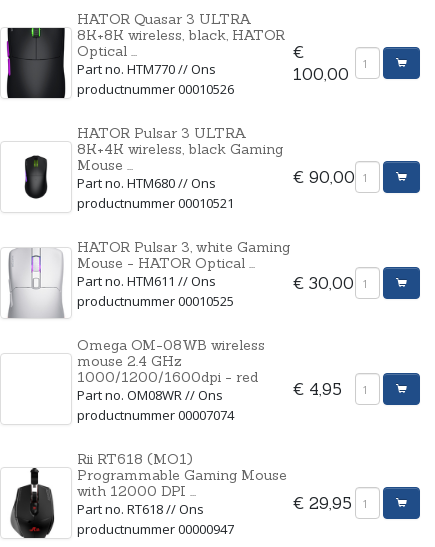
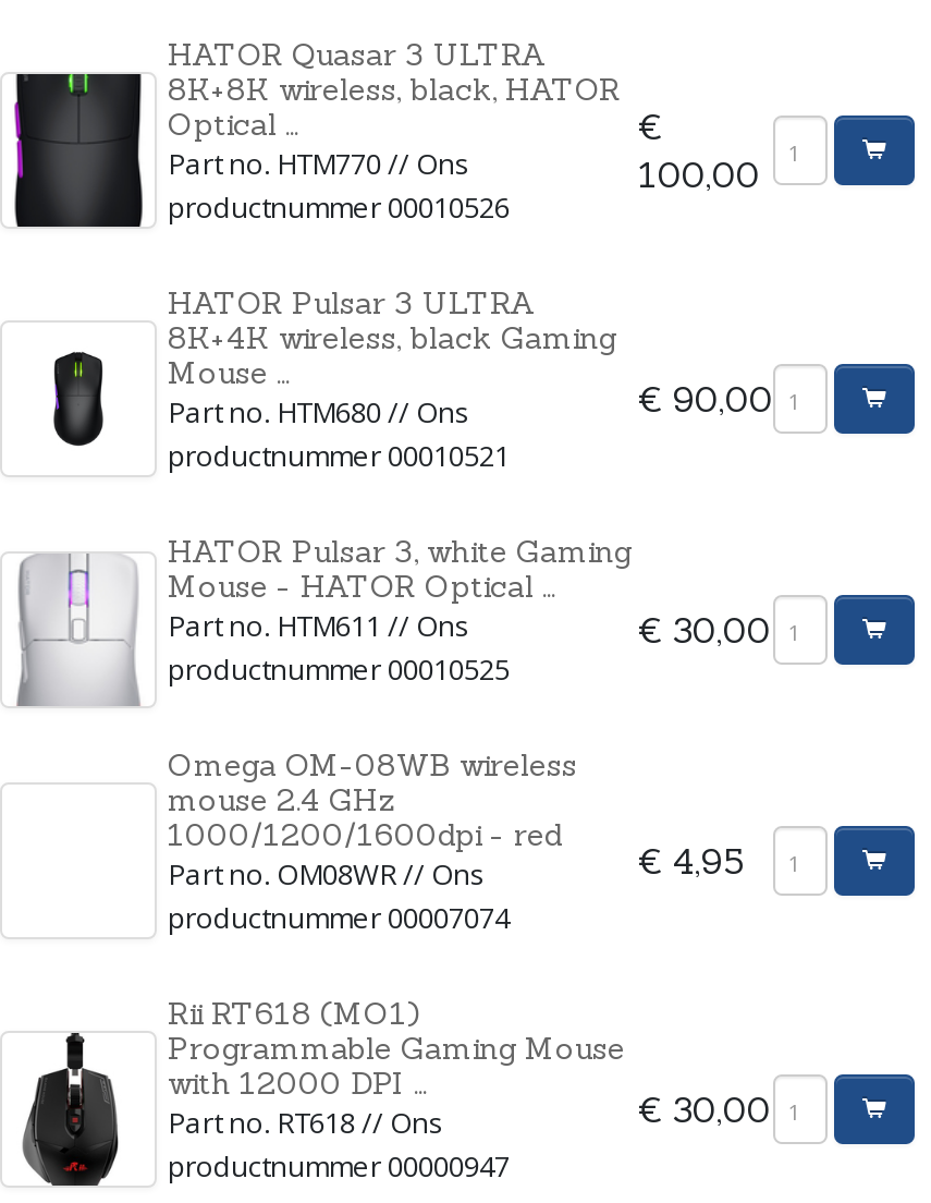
[293,493,352,513] € 29,95 -> [638,1087,771,1131] € 30,00

